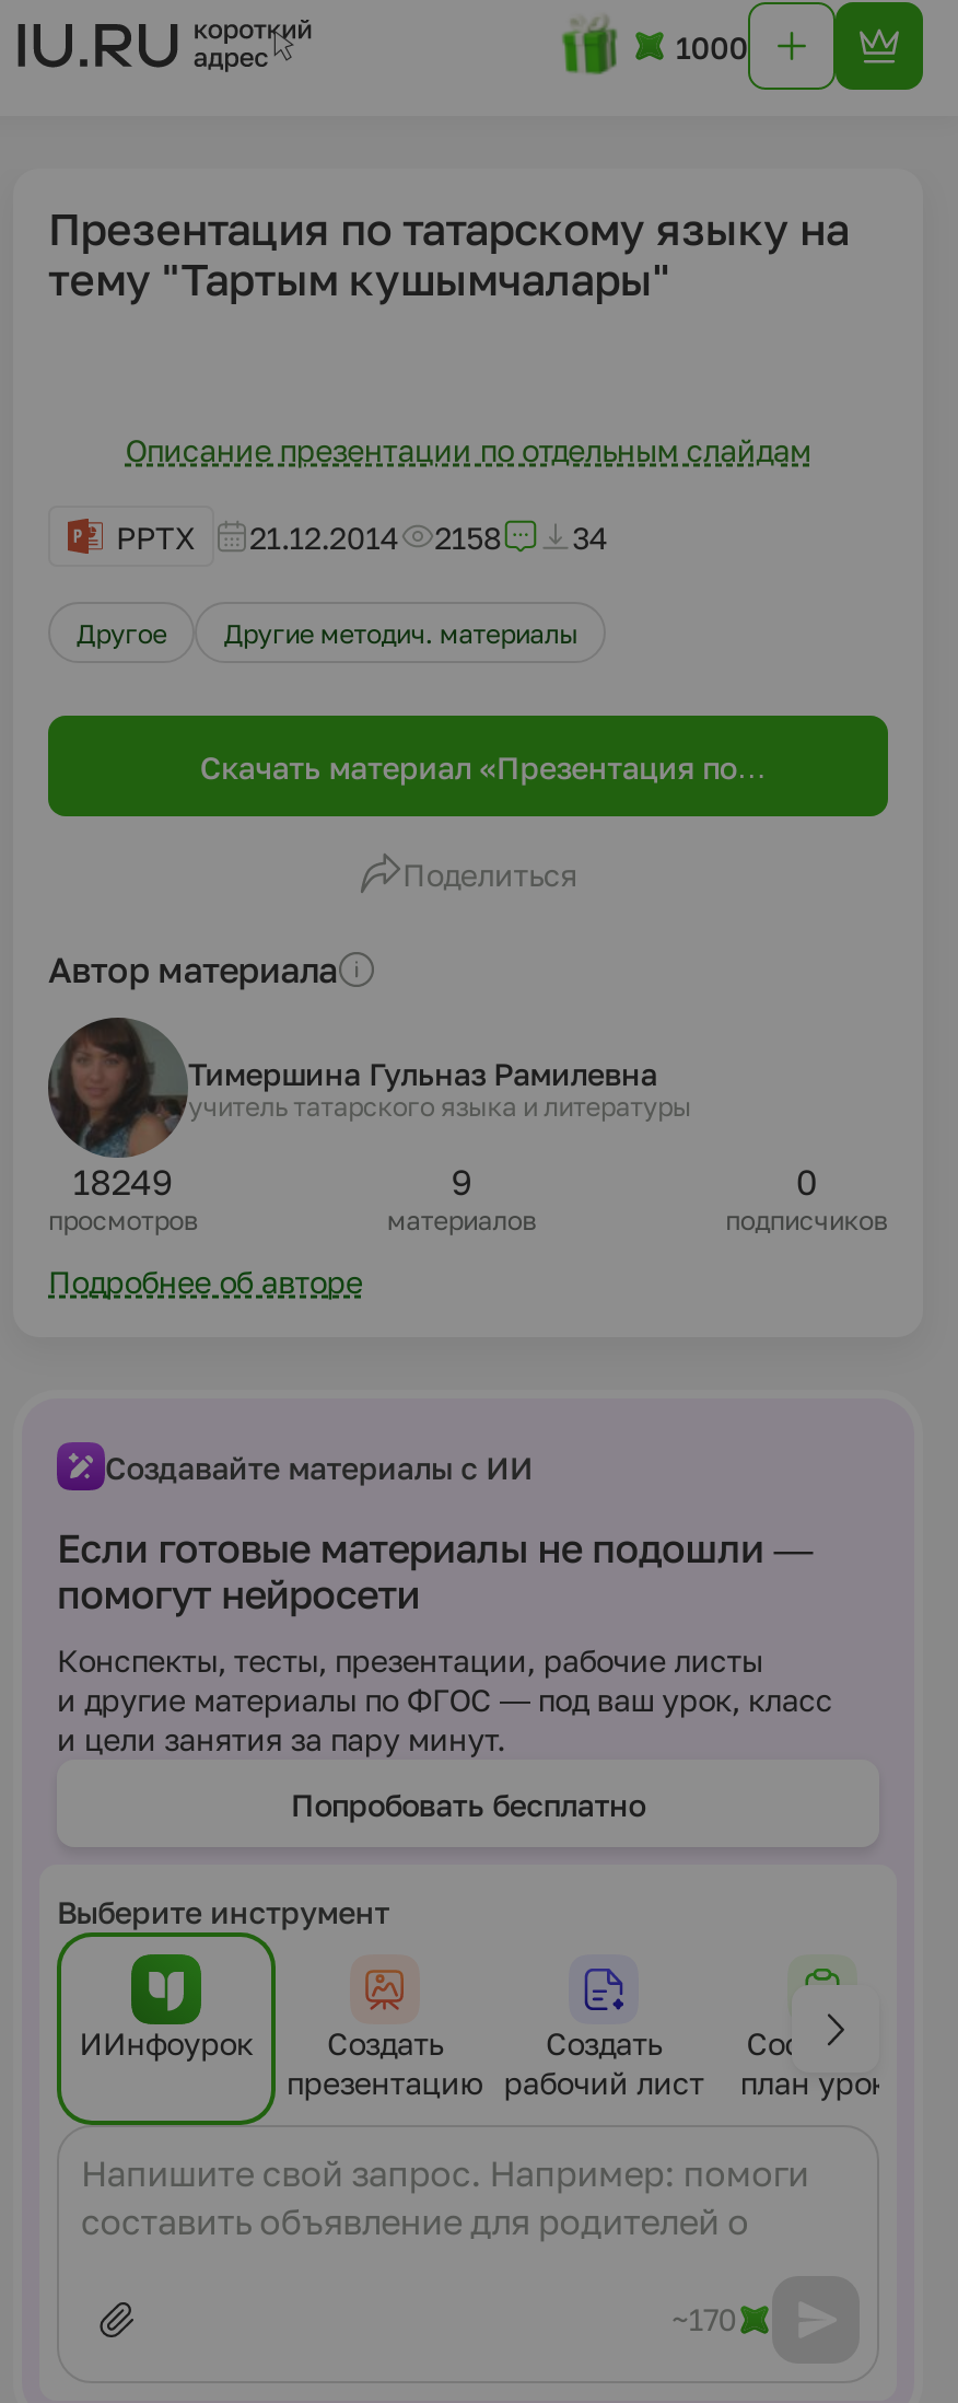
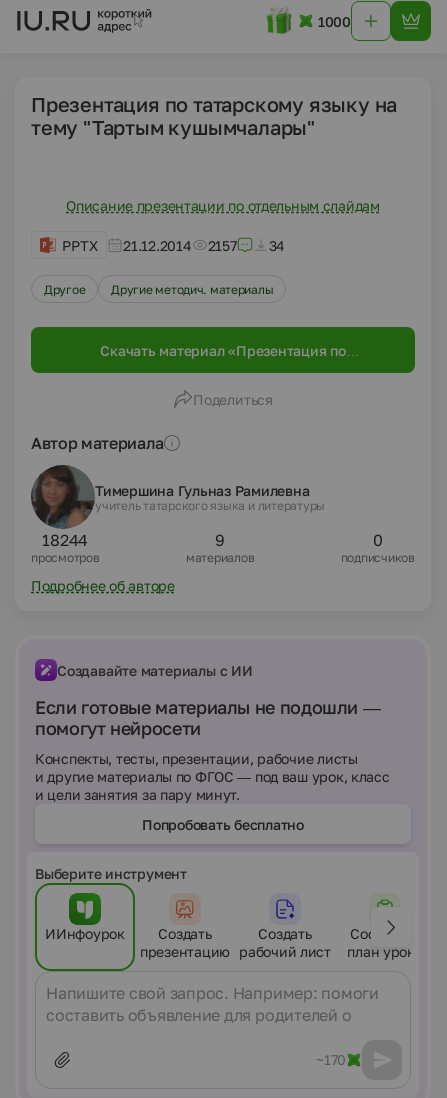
[116,518,608,555] PPTX 21.12.2014 2158 34 -> [62,236,285,253] PPTX 21.12.2014 2157 34
[73,1160,173,1204] 18249 -> [42,530,88,550] 18244

